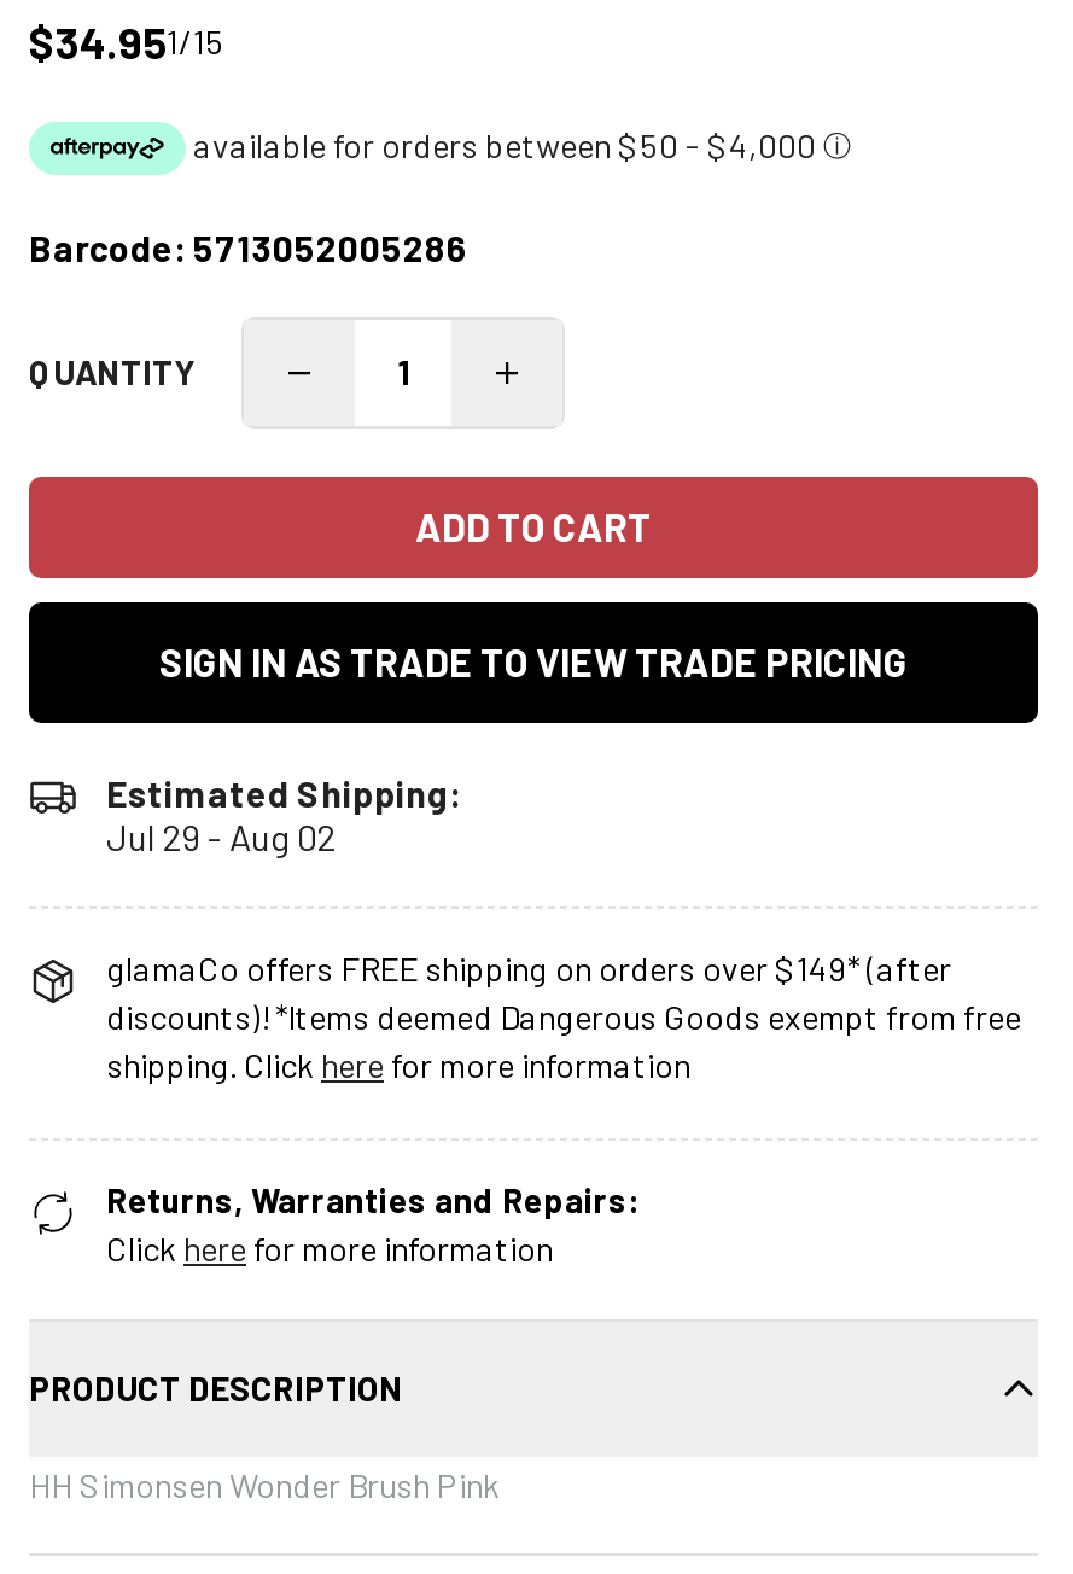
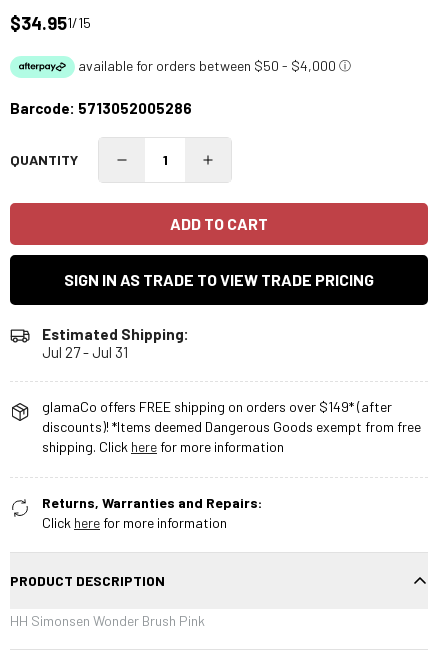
[106,815,336,858] Jul 29 - Aug 02 -> [42,343,128,361] Jul 27 - Jul 31

